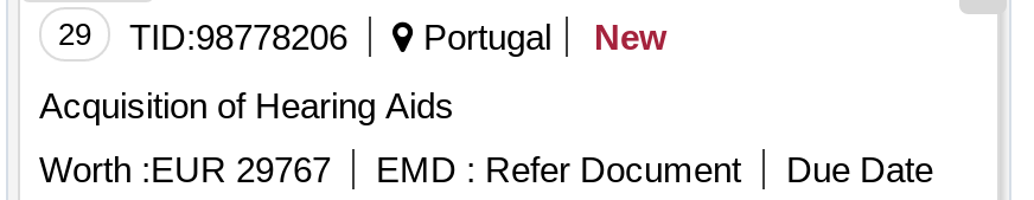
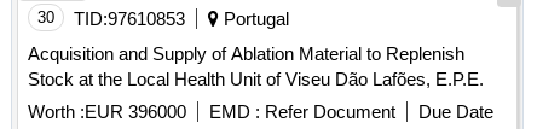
[39,17,668,190] New | Acquisition of Hearing Aids | Worth : EUR 29767 -> [28,44,484,122] Acquisition and Supply of Ablation Material to Replenish | Stock at the Local Health Unit of Viseu Dão Lafões, E.P.E. | Worth : EUR 396000
[58,17,91,53] 29 -> [37,9,54,27] 30
[129,17,347,57] TID:98778206 -> [74,9,185,29] TID:97610853

